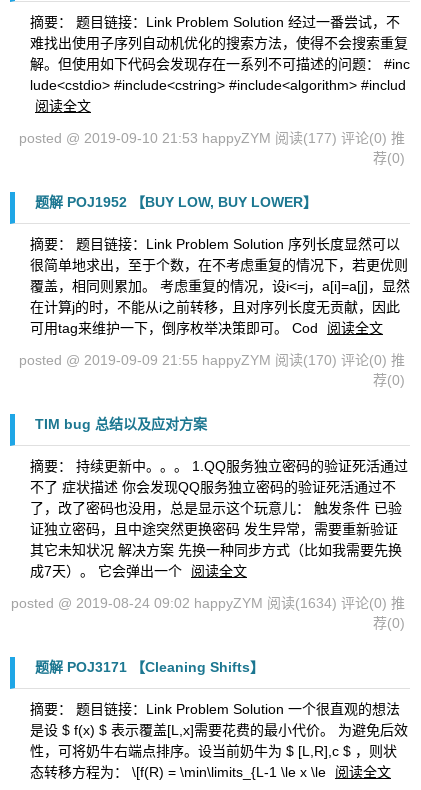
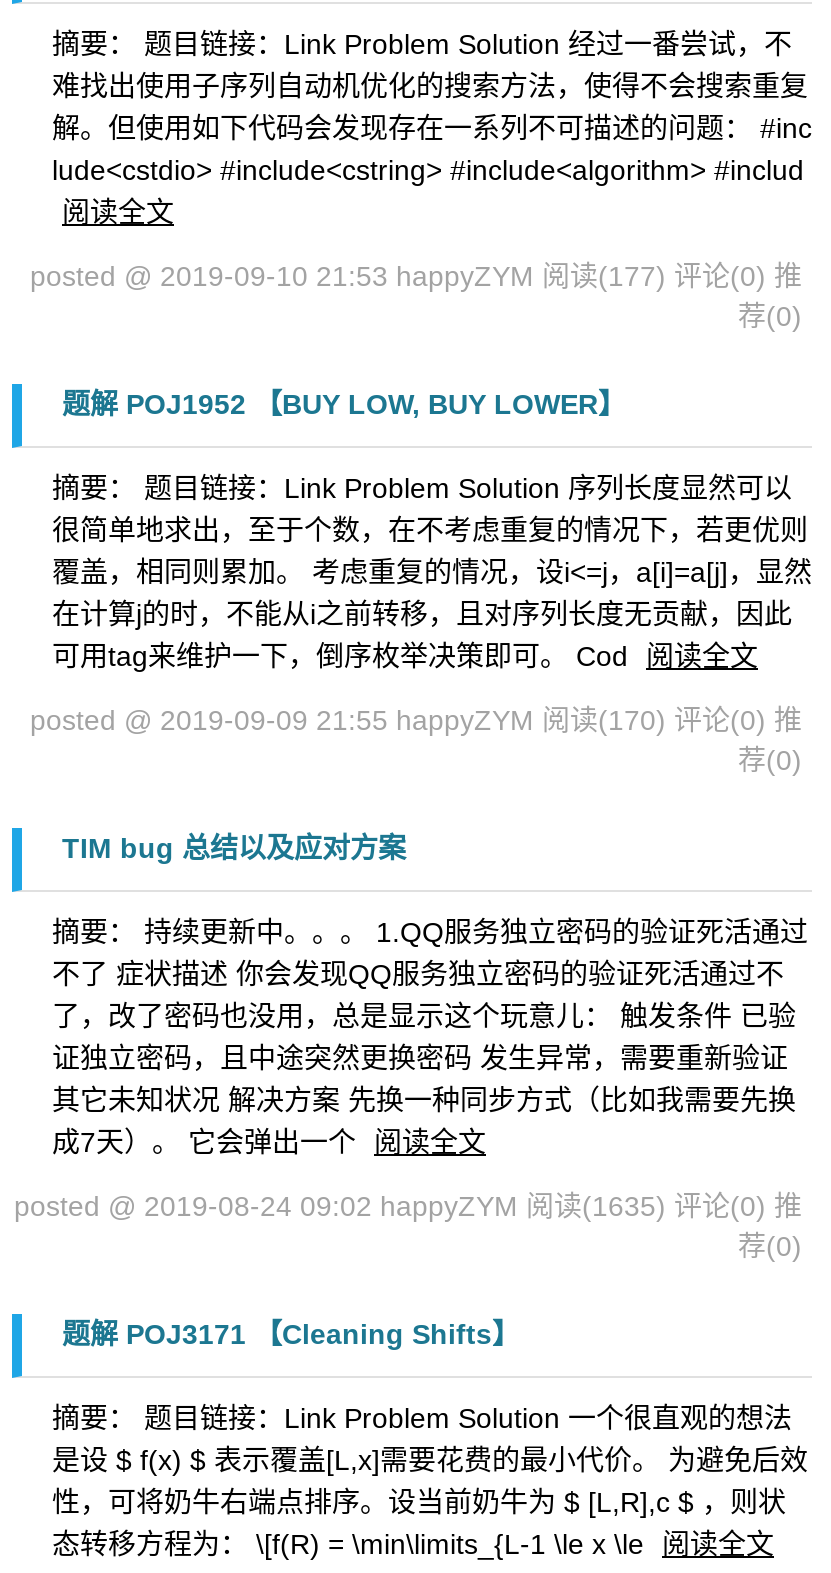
[11,595,405,611] posted @ 2019-08-24 09:02 happyZYM阅读(1634) 评论(0) 推 -> [14,1190,802,1222] posted @ 2019-08-24 09:02 happyZYM阅读(1635) 评论(0) 推

